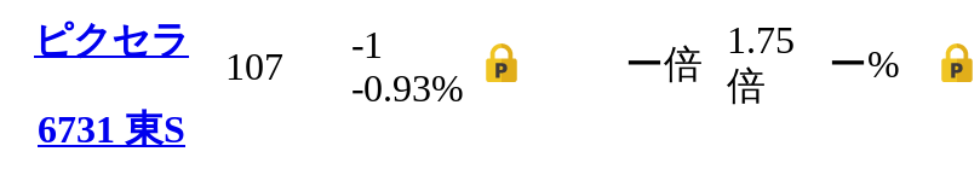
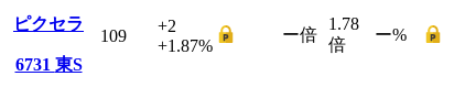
[351,24,383,65] -1 -> [158,16,176,35] +2
[727,19,795,60] 1.75 -> [328,14,359,33] 1.78
[225,45,283,86] 107 -> [100,26,127,45] 109
[351,67,463,108] -0.93% -> [158,36,213,55] +1.87%

